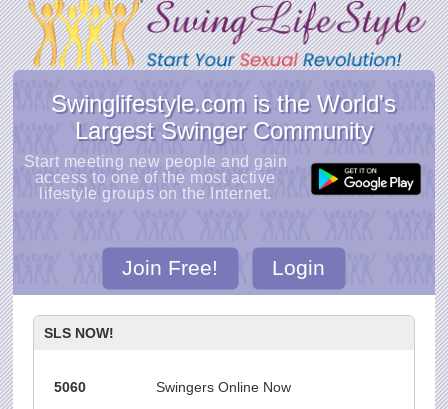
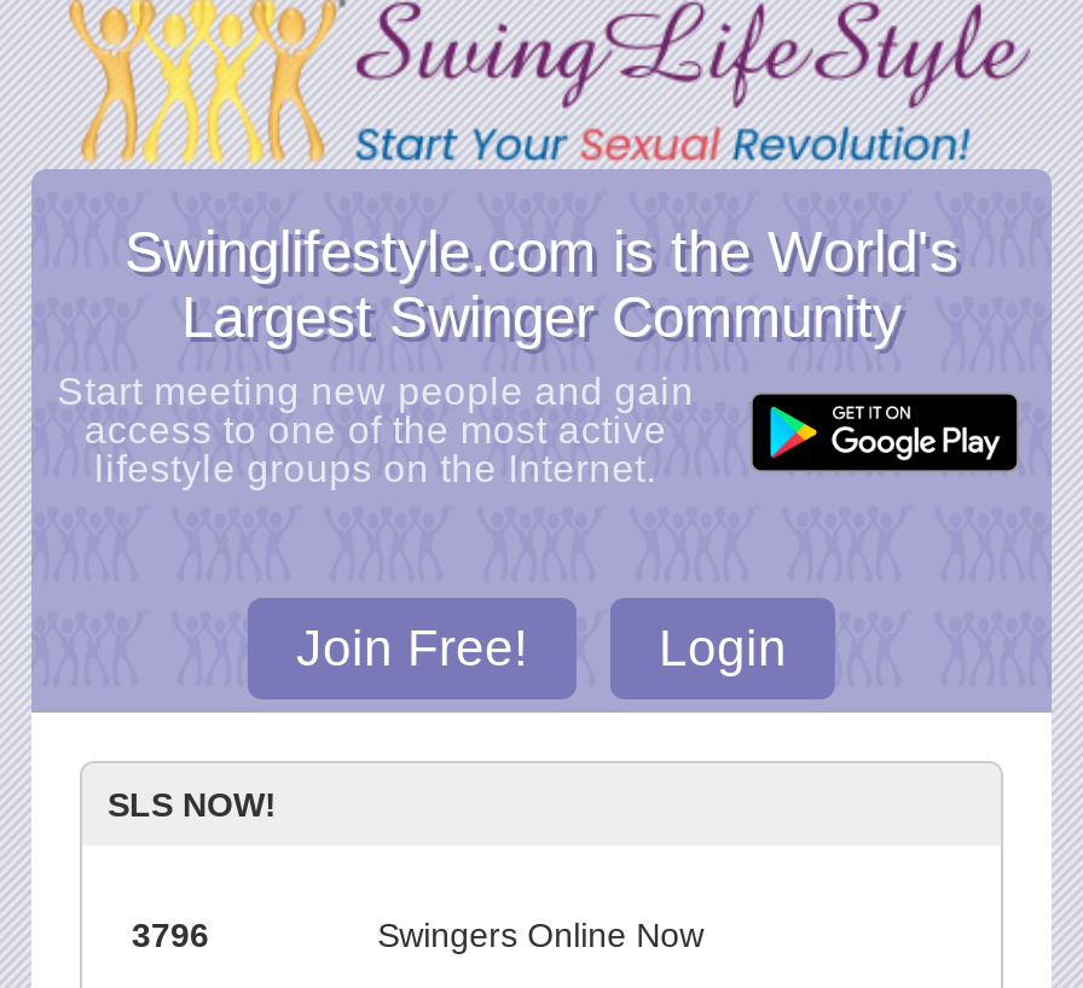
[54,379,86,395] 5060 -> [132,915,209,953] 3796

